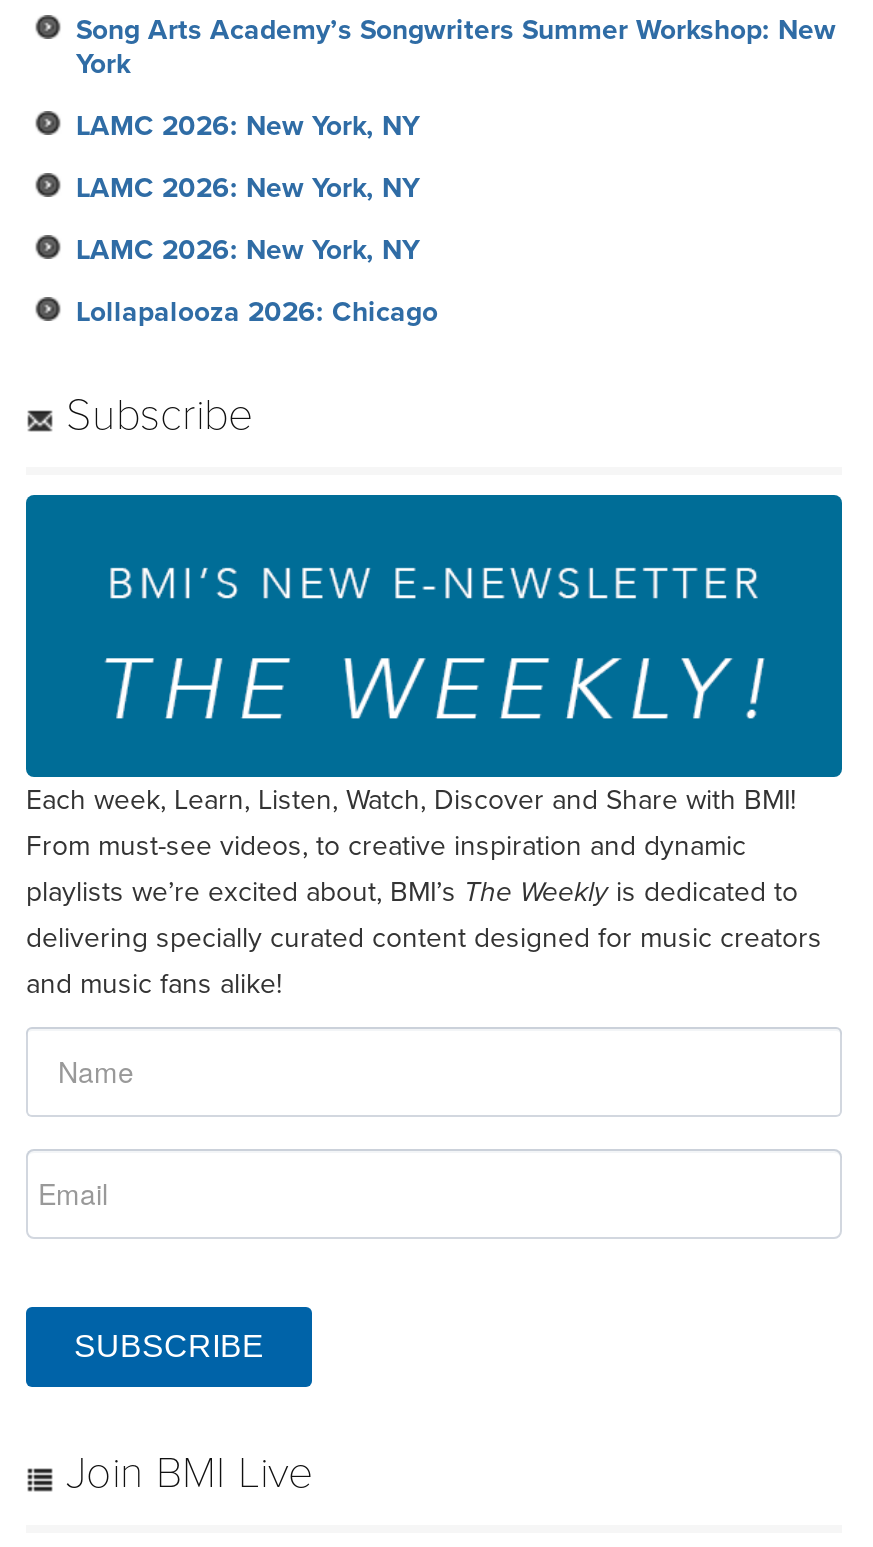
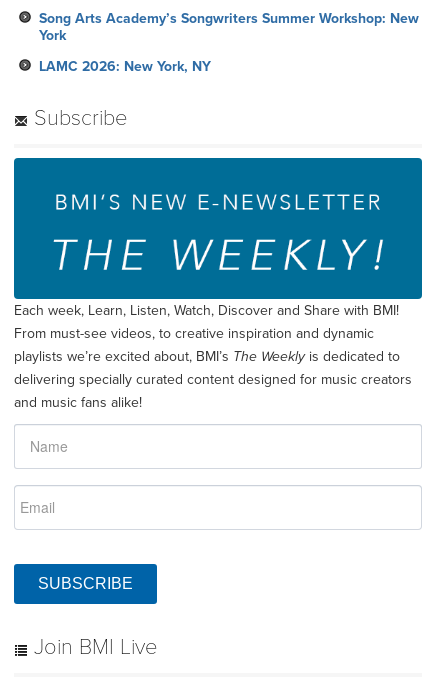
[76,171,438,329] LAMC 2026: New York, NY | LAMC 2026: New York, NY | Lollapalooza 2026: Chicago -> none

